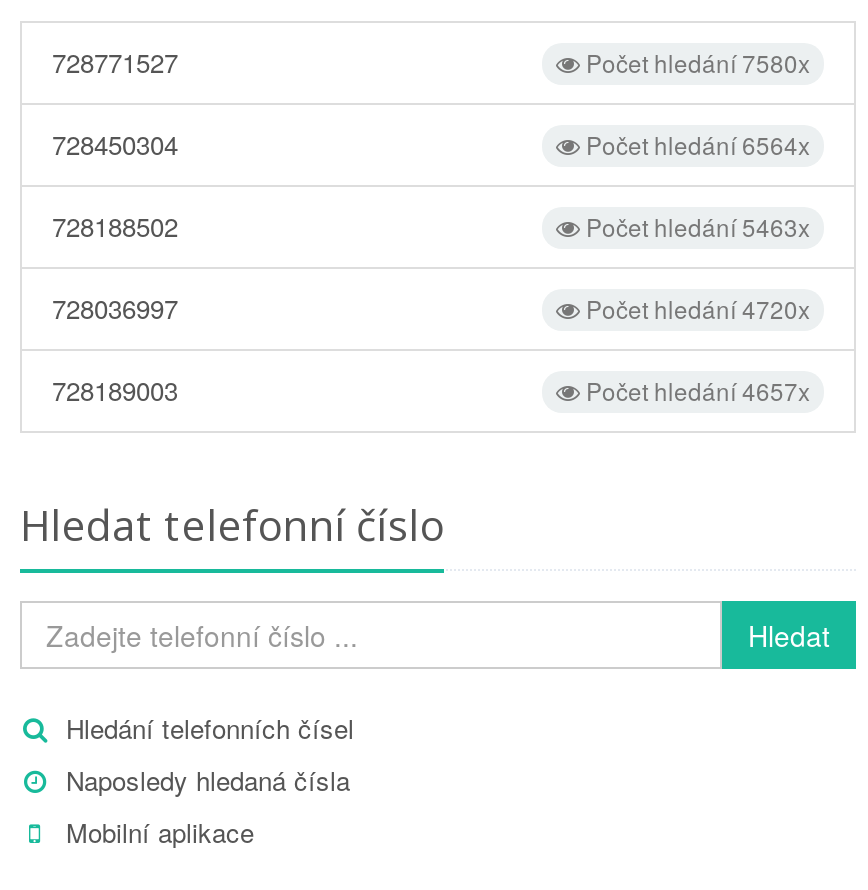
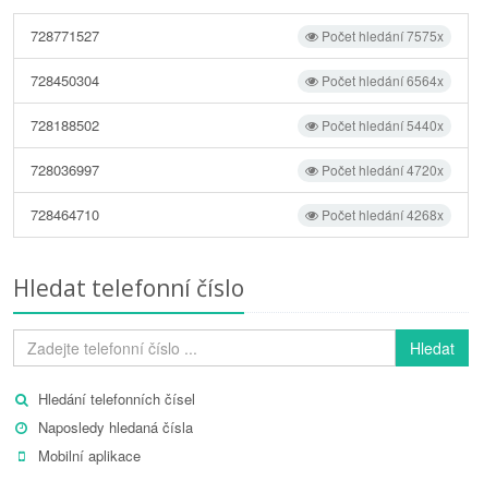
[580,44,810,78] Počet hledání 7580x -> [318,26,444,44] Počet hledání 7575x
[580,208,810,242] Počet hledání 5463x -> [318,115,444,134] Počet hledání 5440x
[52,370,178,408] 728189003 -> [31,204,99,224] 728464710
[580,372,810,406] Počet hledání 4657x -> [318,205,444,223] Počet hledání 4268x

